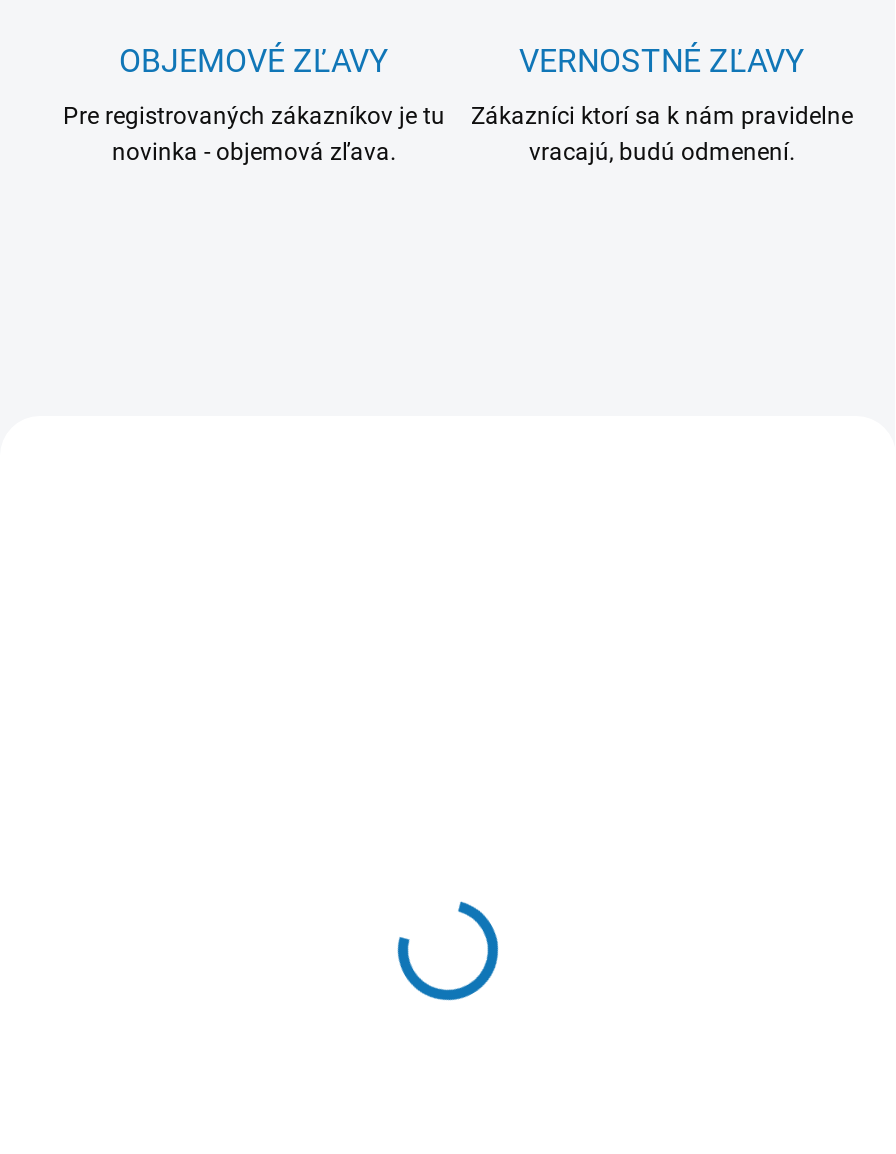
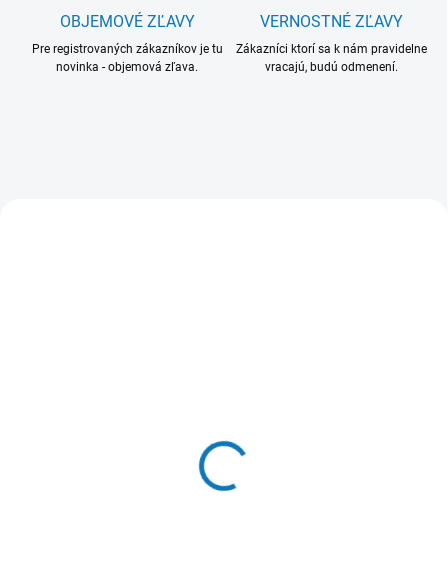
[400,898,502,996] [image] -> [199,439,250,489] [image]

